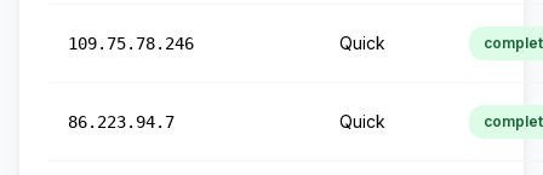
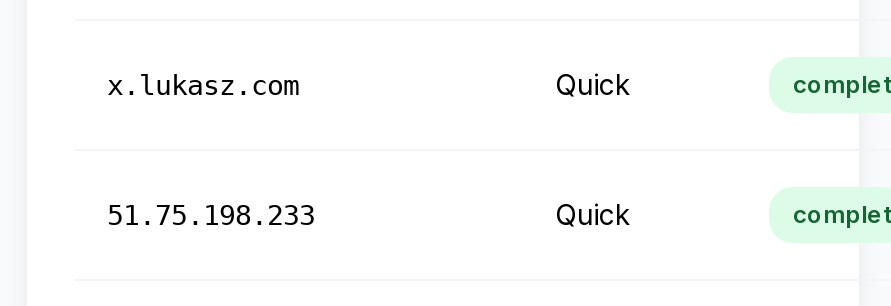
[68,34,194,53] 109.75.78.246 -> [107,69,299,101] x.lukasz.com
[68,112,175,132] 86.223.94.7 -> [107,199,315,231] 51.75.198.233

